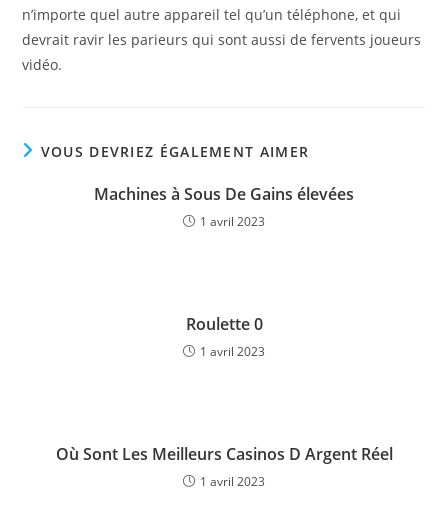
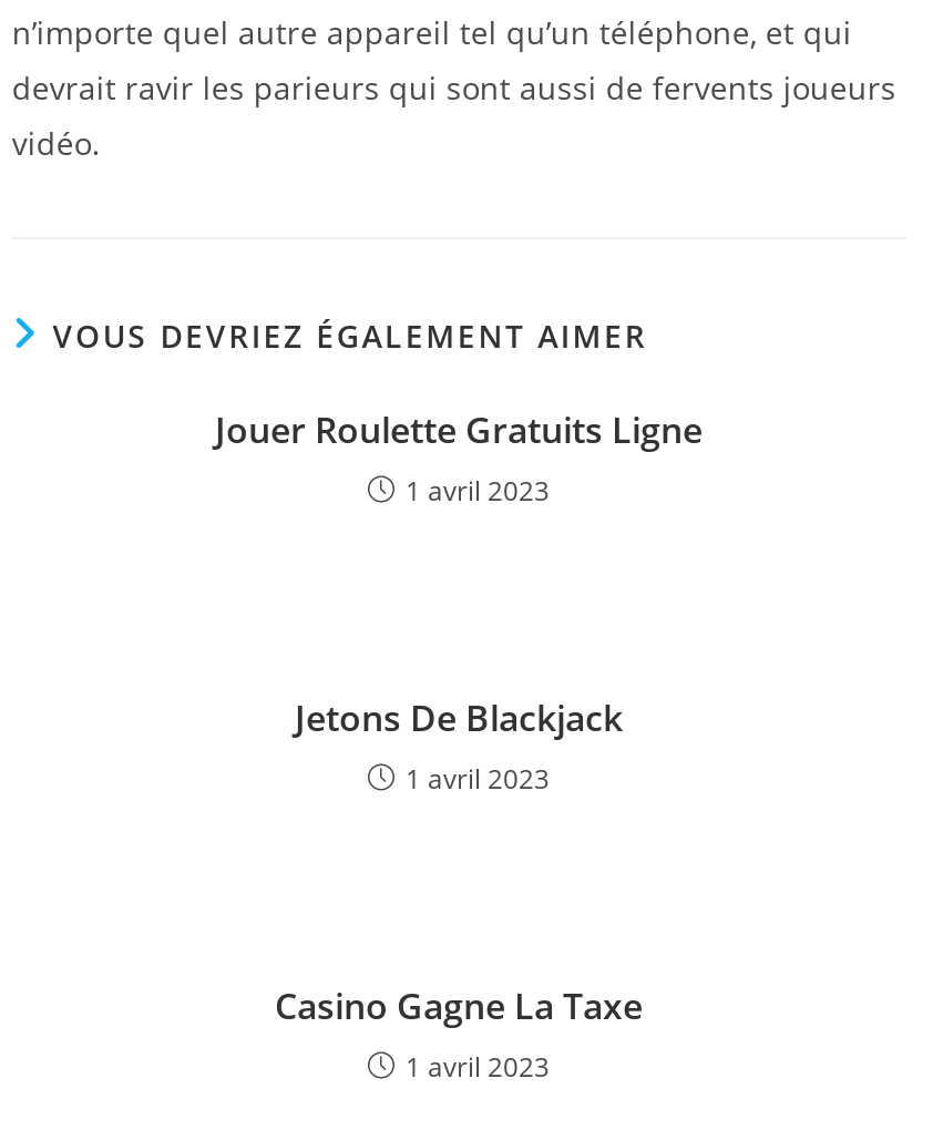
[94,183,354,205] Machines à Sous De Gains élevées -> [215,405,703,453] Jouer Roulette Gratuits Ligne
[185,313,262,335] Roulette 0 -> [295,693,623,741] Jetons De Blackjack
[55,443,392,465] Où Sont Les Meilleurs Casinos D Argent Réel -> [275,981,643,1029] Casino Gagne La Taxe

